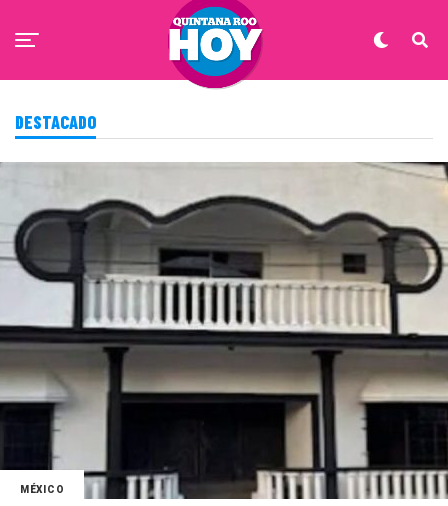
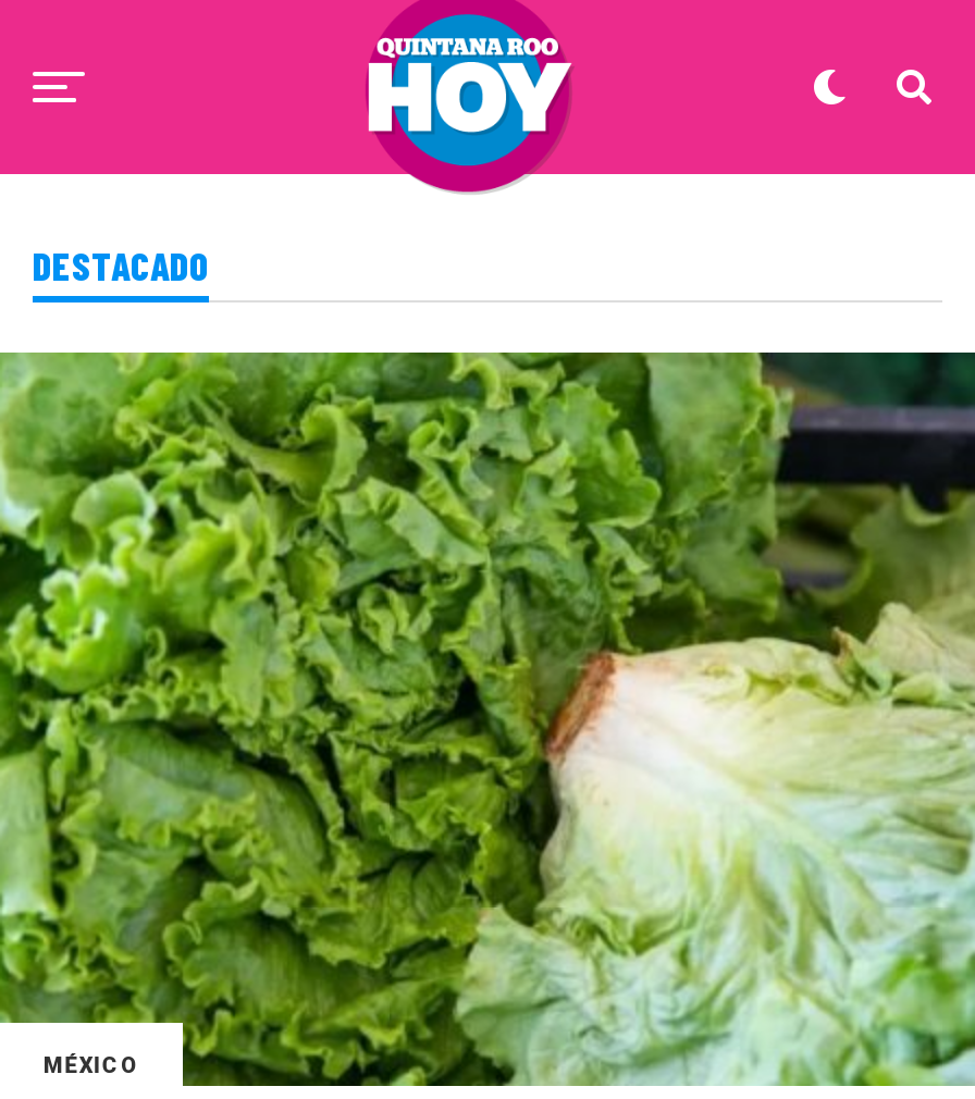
[3,162,445,500] [image] -> [7,350,968,1088] [image]

